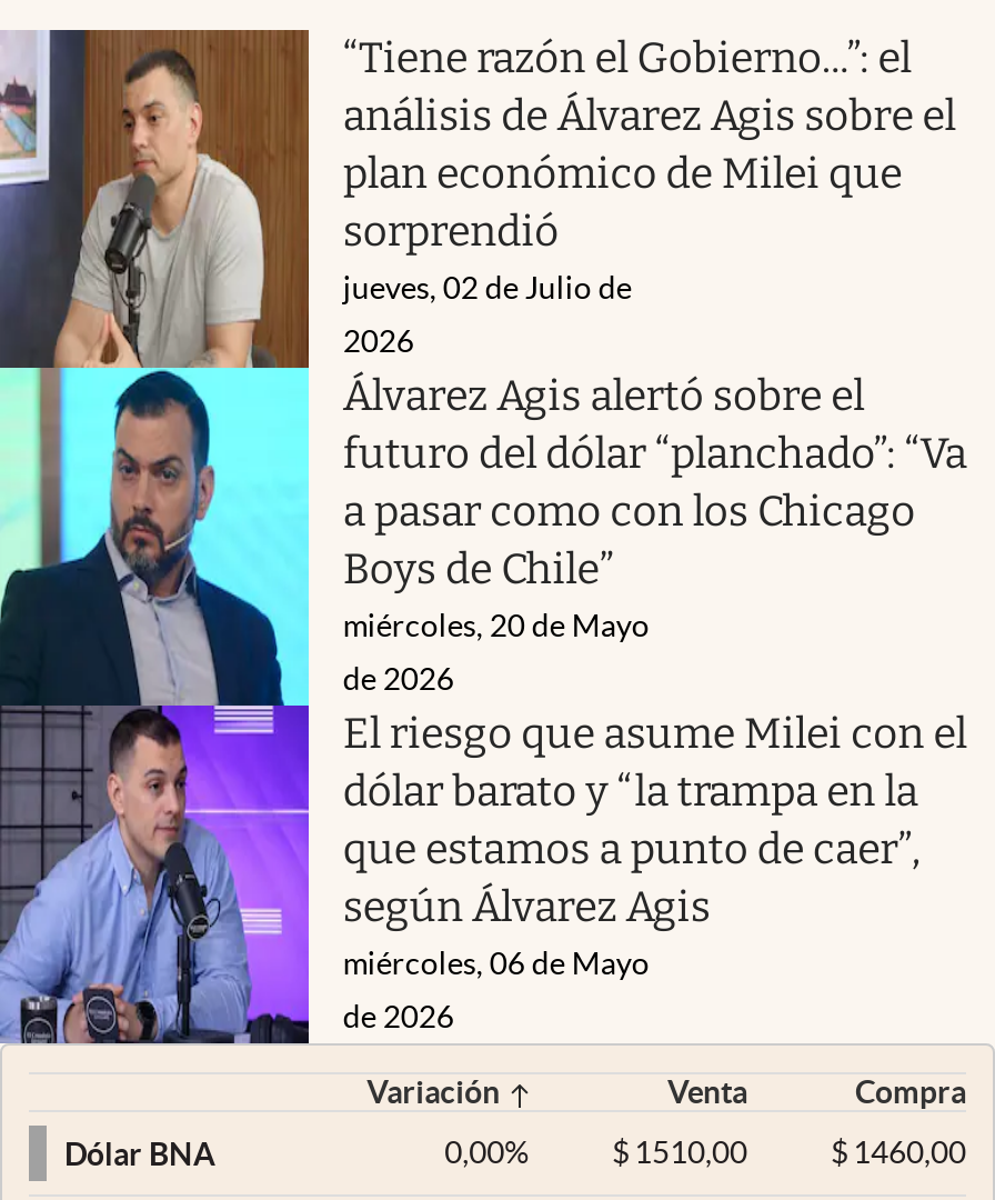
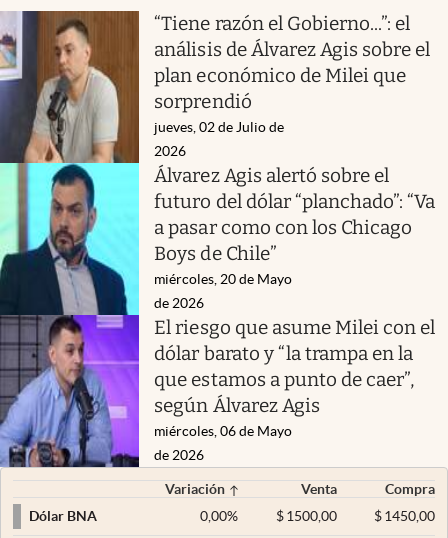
[612,1134,747,1170] $ 1510,00 -> [275,508,336,524] $ 1500,00
[831,1134,966,1170] $ 1460,00 -> [374,508,435,524] $ 1450,00

